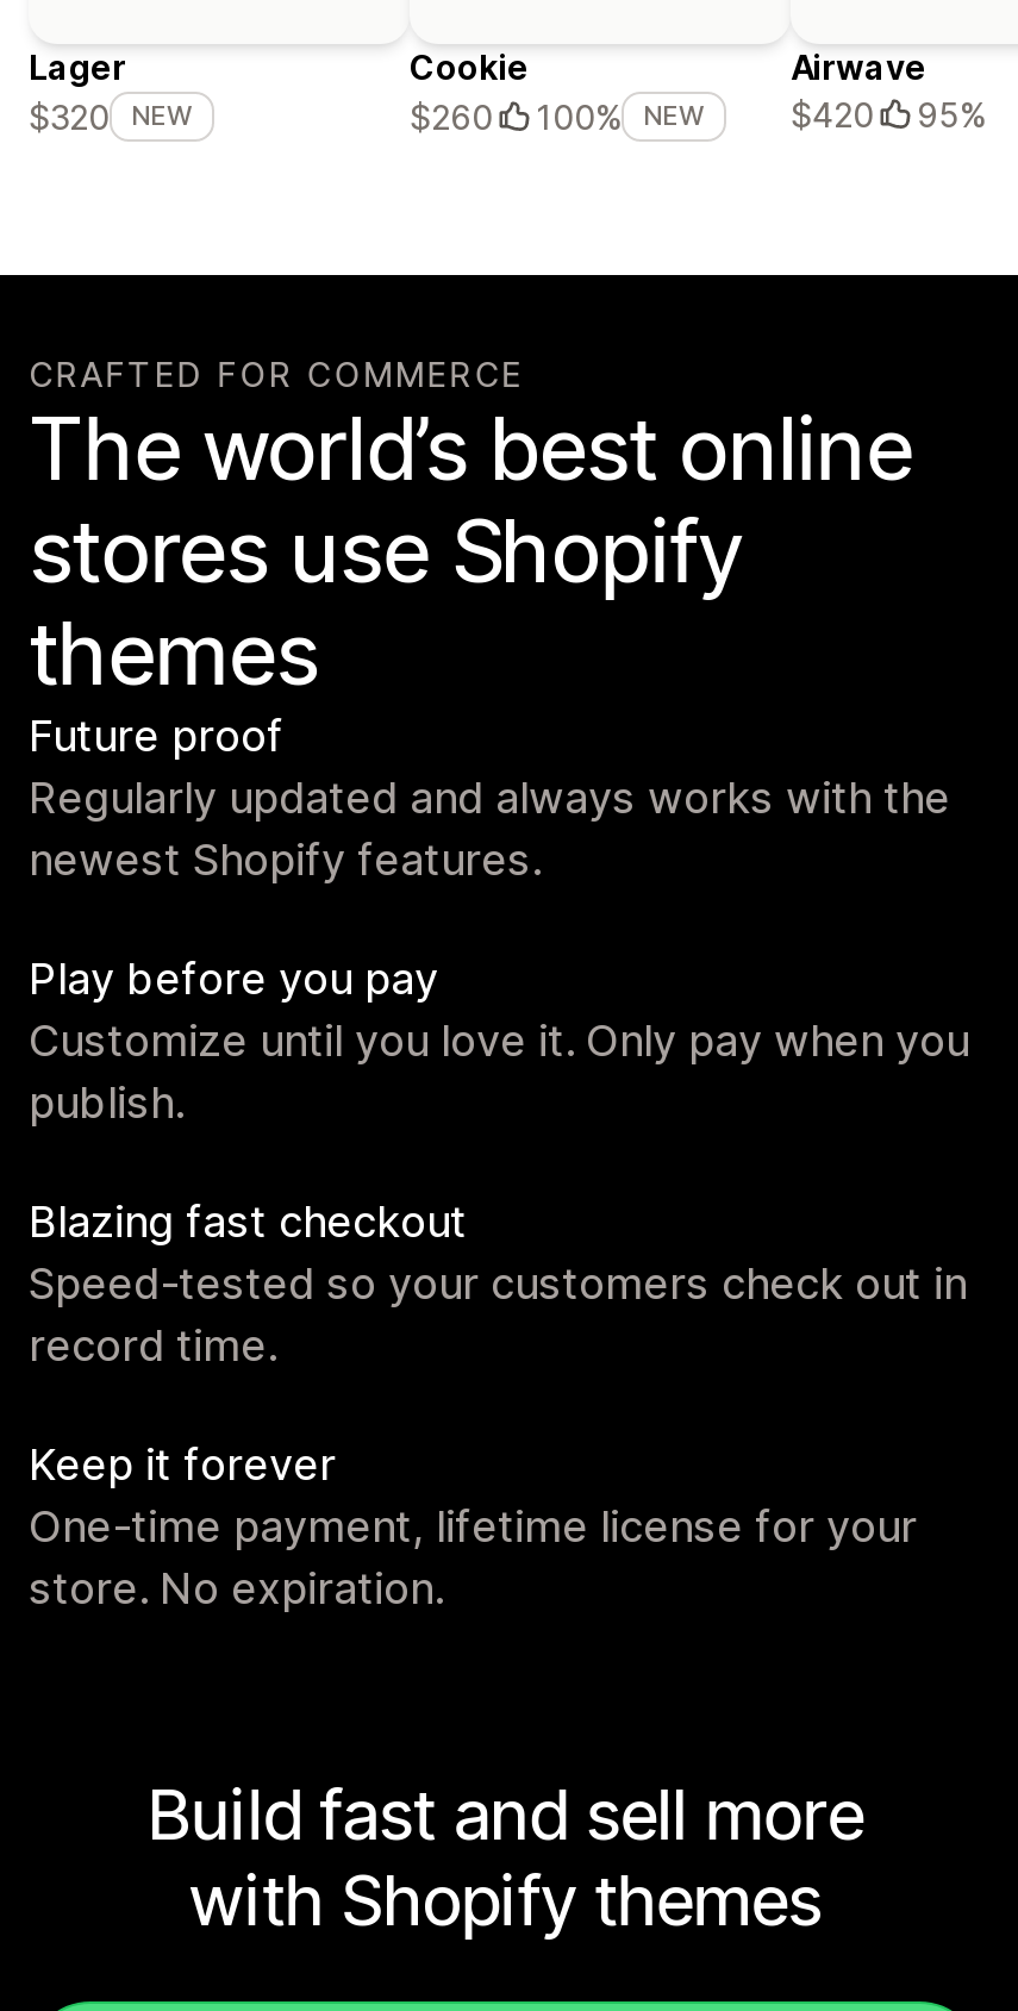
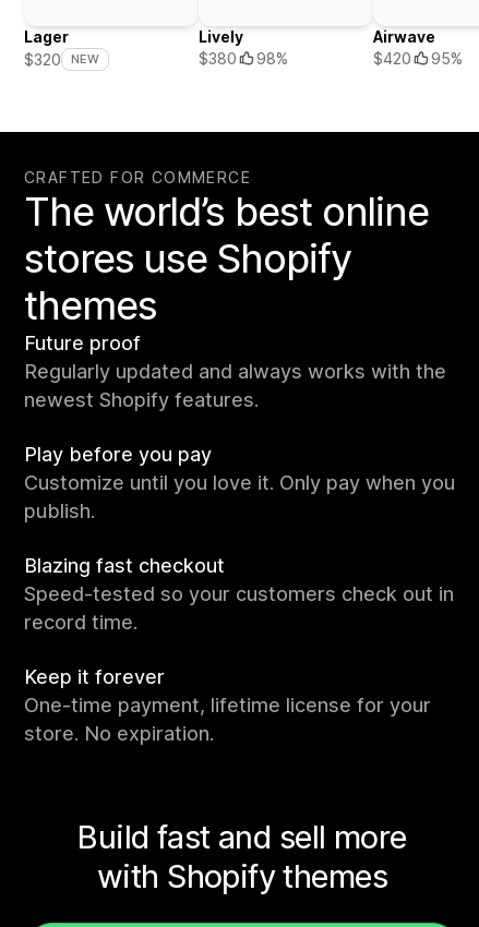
[410,47,705,136] Cookie | $260 | 100% | NEW -> [199,28,288,68] Lively | $380 | 98%

